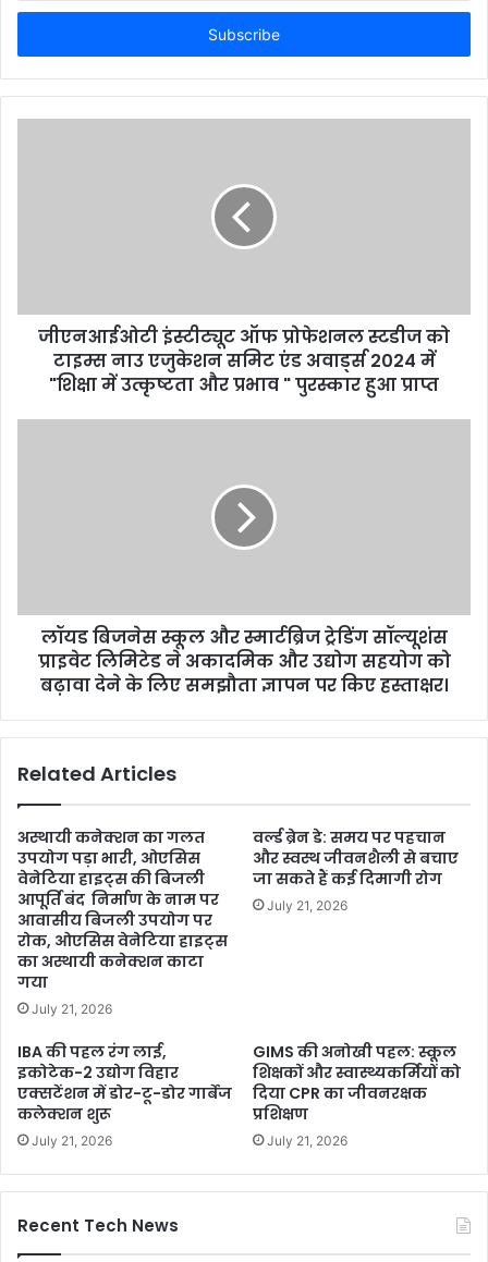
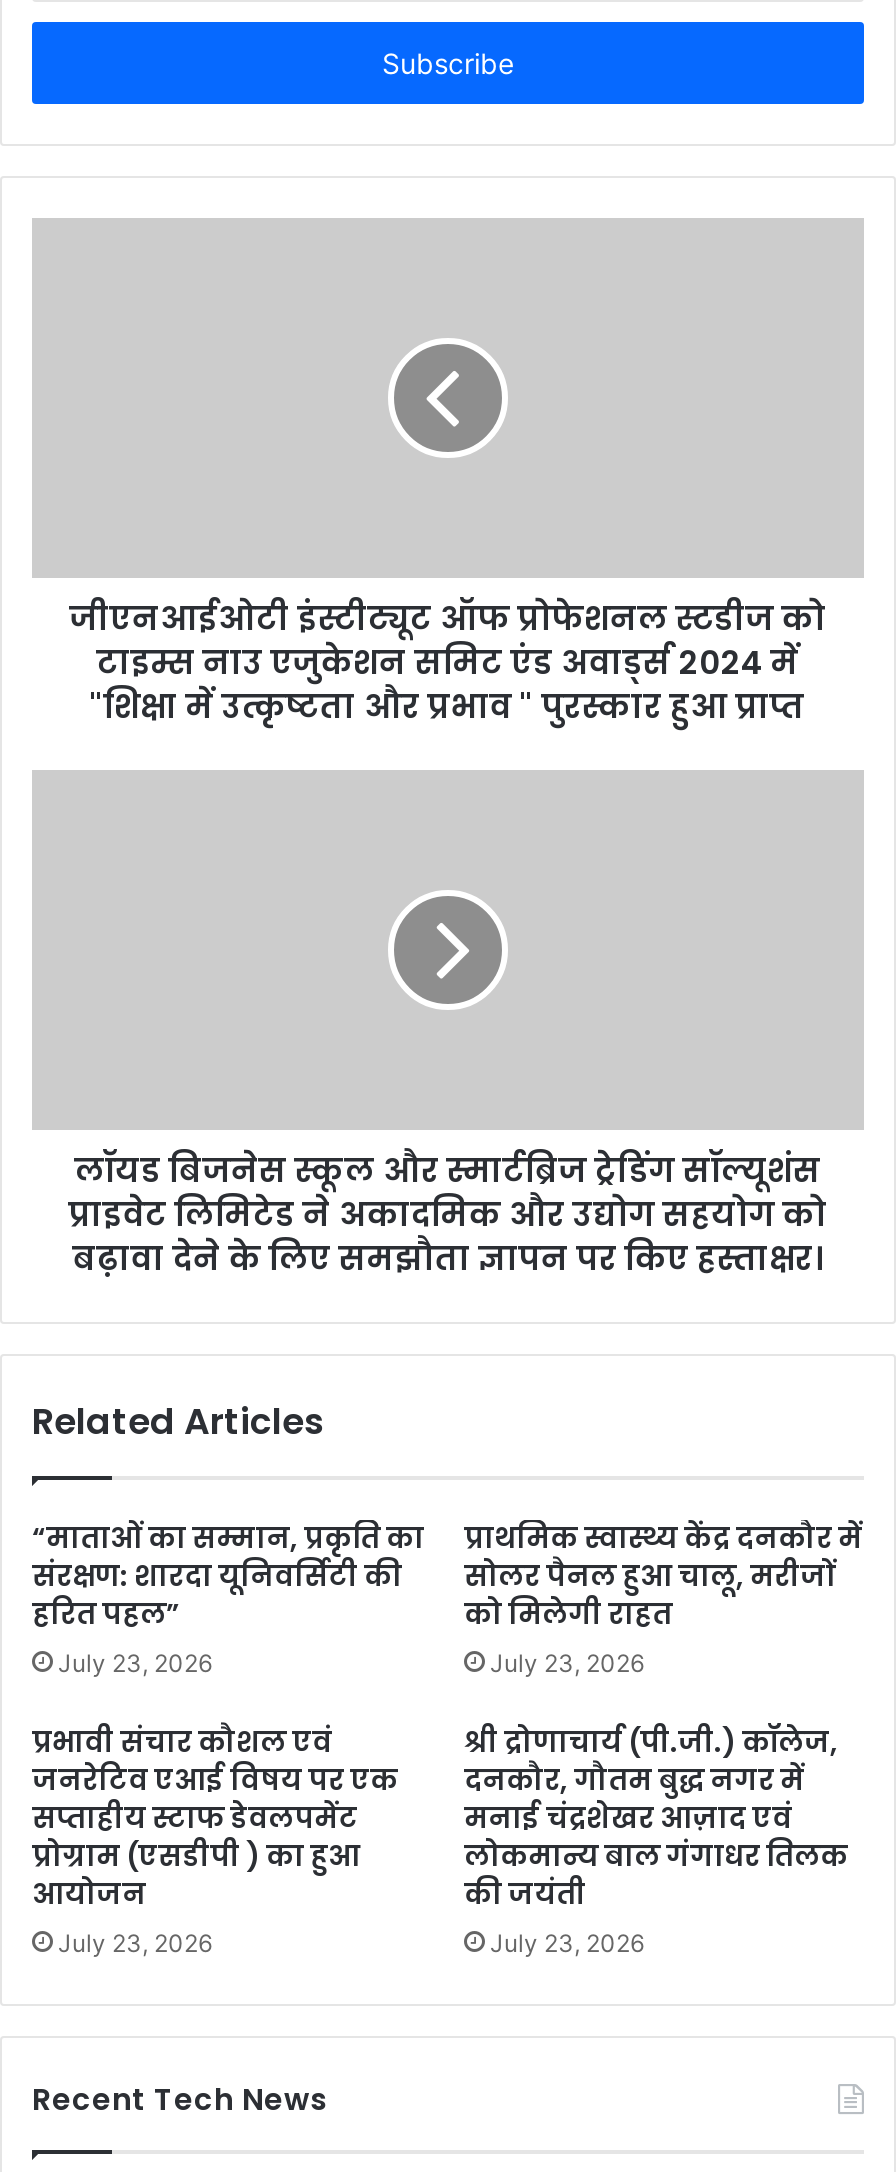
[17,827,228,1017] अस्थायी कनेक्शन का गलत | उपयोग पड़ा भारी, ओएसिस | वेनेटिया हाइट्स की बिजली | आपूर्ति बंद निर्माण के नाम पर | आवासीय बिजली उपयोग पर | रोक, ओएसिस वेनेटिया हाइट्स | का अस्थायी कनेक्शन काटा | गया | July 21, 2026 -> [32,1518,424,1678] “माताओं का सम्मान, प्रकृति का | संरक्षण: शारदा यूनिवर्सिटी की | हरित पहल” | July 23, 2026
[253,827,459,914] वर्ल्ड ब्रेन डे: समय पर पहचान | और स्वस्थ जीवनशैली से बचाए | जा सकते हैं कई दिमागी रोग | July 21, 2026 -> [464,1518,862,1678] प्राथमिक स्वास्थ्य केंद्र दनकौर में | सोलर पैनल हुआ चालू, मरीजों | को मिलेगी राहत | July 23, 2026
[17,1041,232,1149] IBA की पहल रंग लाई, | इकोटेक-2 उद्योग विहार | एक्सटेंशन में डोर-टू-डोर गार्बेज | कलेक्शन शुरू | July 21, 2026 -> [32,1722,398,1958] प्रभावी संचार कौशल एवं | जनरेटिव एआई विषय पर एक | सप्ताहीय स्टाफ डेवलपमेंट | प्रोग्राम (एसडीपी ) का हुआ | आयोजन | July 23, 2026
[253,1041,461,1149] GIMS की अनोखी पहल: स्कूल | शिक्षकों और स्वास्थ्यकर्मियों को | दिया CPR का जीवनरक्षक | प्रशिक्षण | July 21, 2026 -> [464,1722,848,1958] श्री द्रोणाचार्य (पी.जी.) कॉलेज, | दनकौर, गौतम बुद्ध नगर में | मनाई चंद्रशेखर आज़ाद एवं | लोकमान्य बाल गंगाधर तिलक | की जयंती | July 23, 2026

